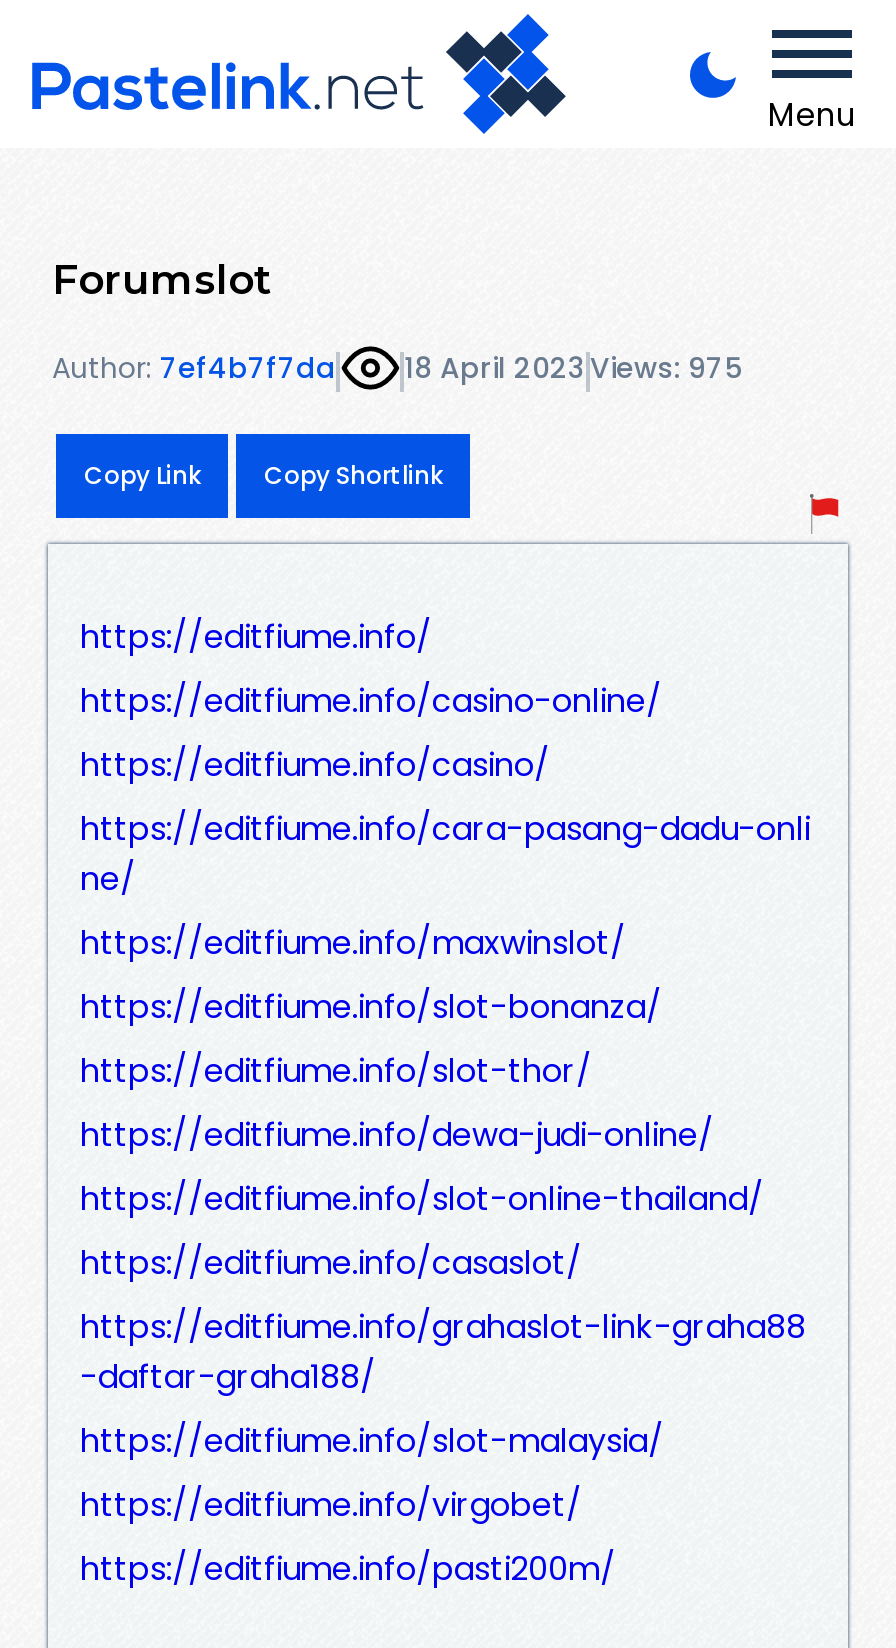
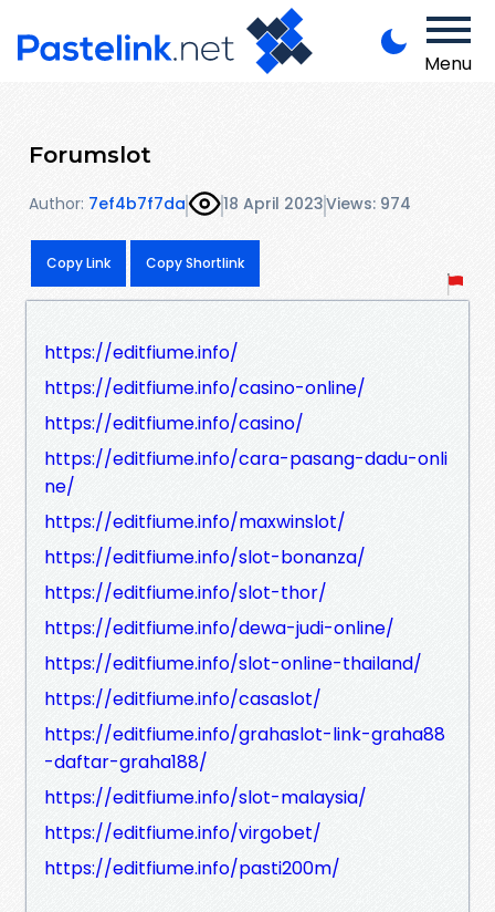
[52,349,742,389] Author: 7ef4b7f7da 18 April 2023 Views: 975 -> [29,193,411,215] Author: 7ef4b7f7da 18 April 2023 Views: 974

